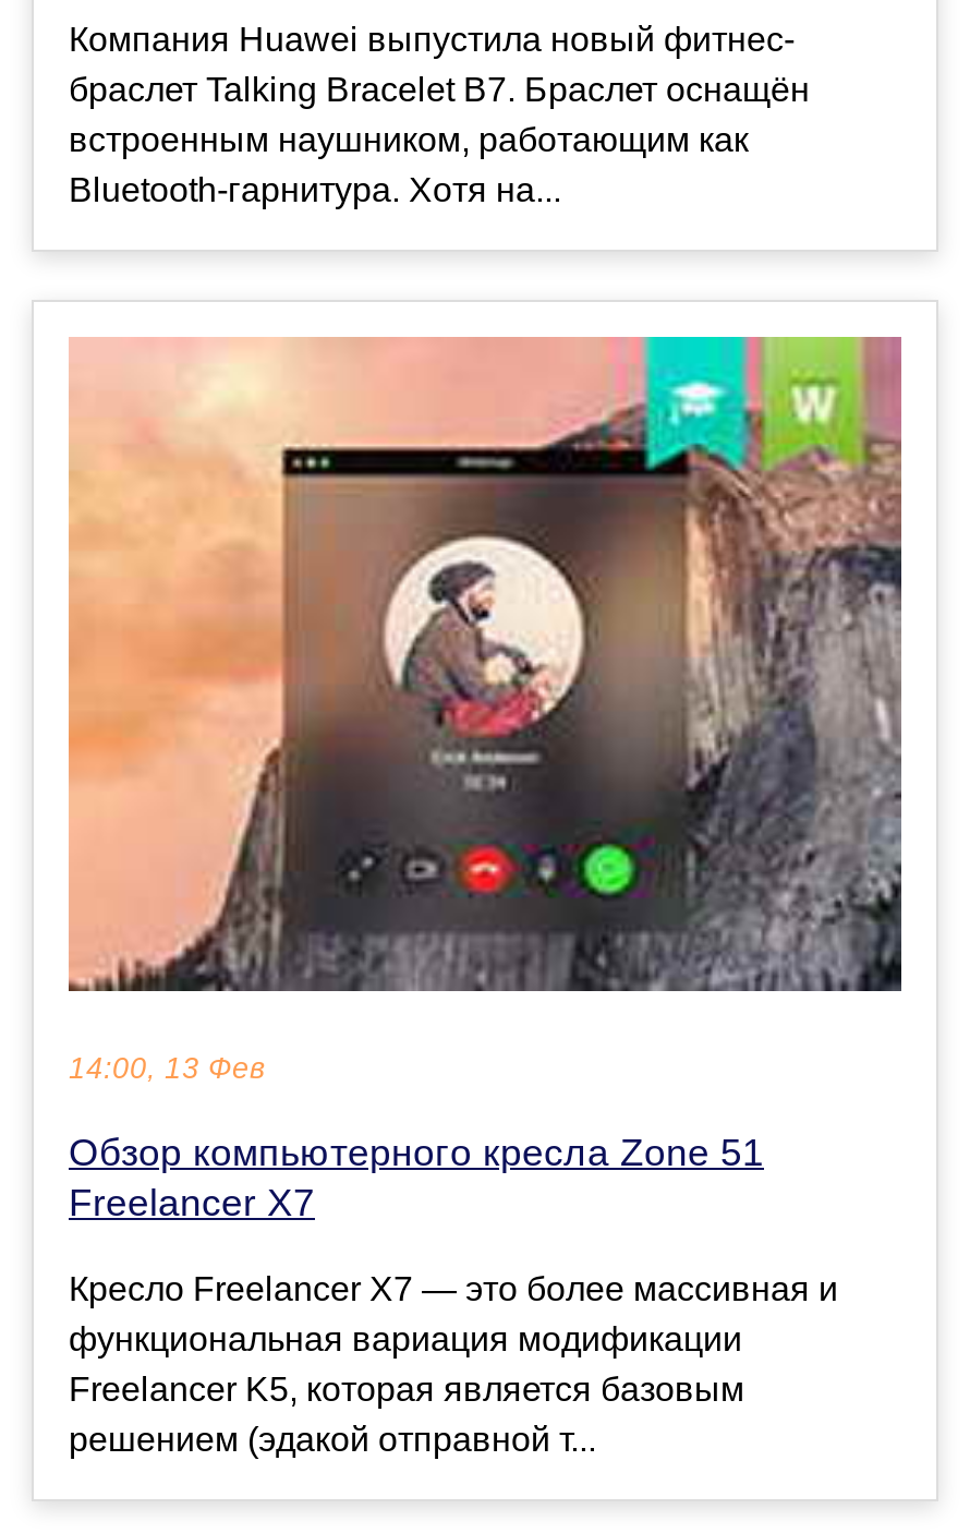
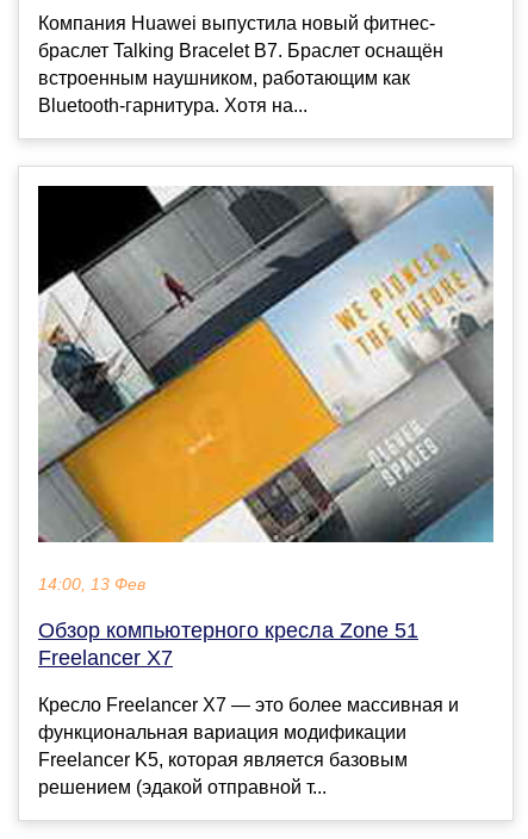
[66,334,904,994] [image] -> [37,185,495,543] [image]

